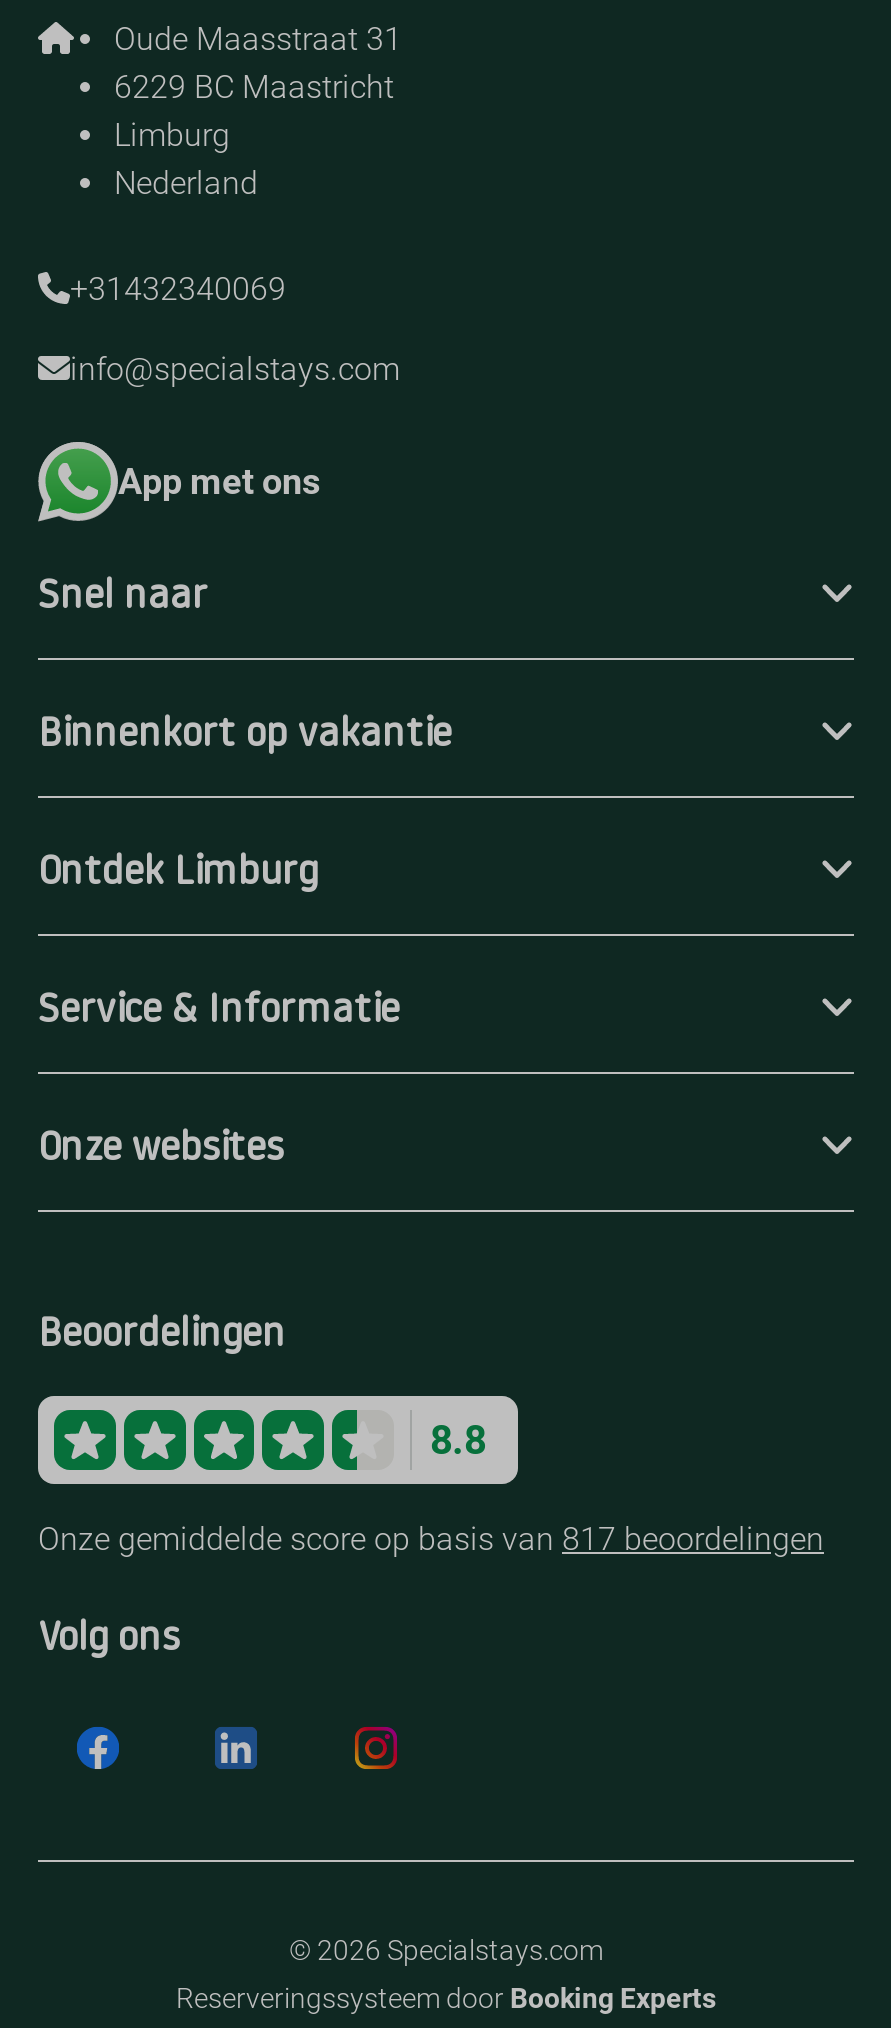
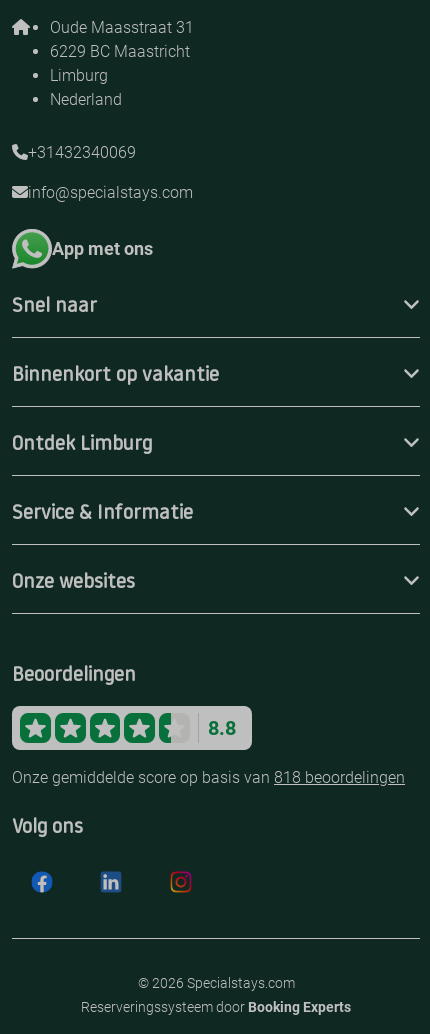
[38,1520,824,1558] Onze gemiddelde score op basis van 817 beoordelingen -> [12,768,405,787] Onze gemiddelde score op basis van 818 beoordelingen

